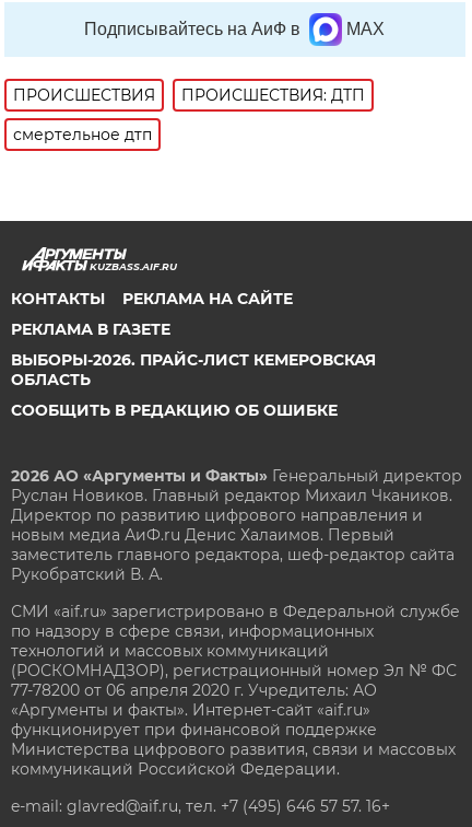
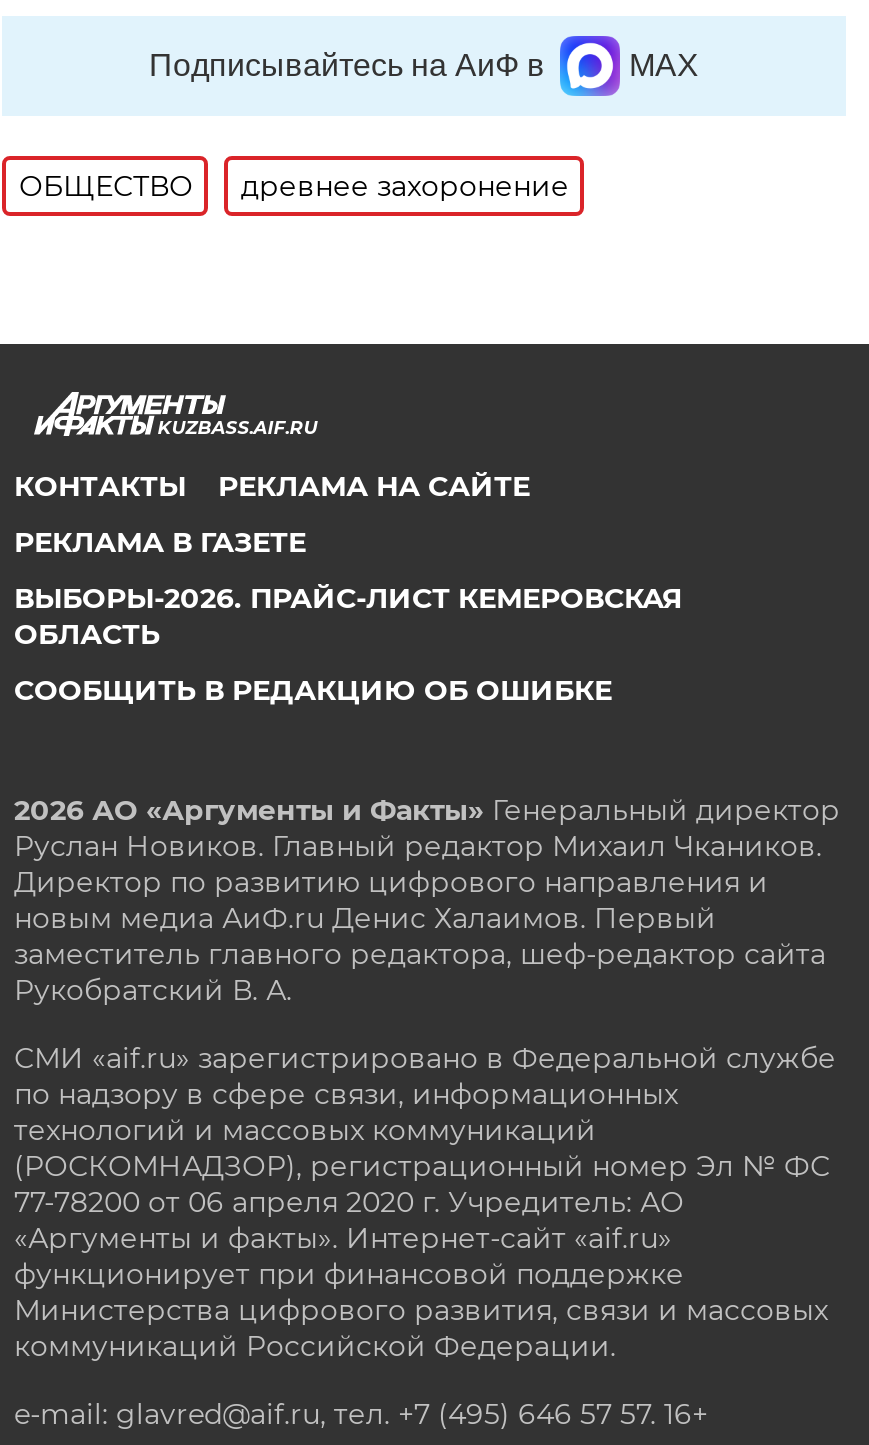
[14,85,365,144] ПРОИСШЕСТВИЯ | ПРОИСШЕСТВИЯ: ДТП | смертельное дтп -> [19,168,569,204] ОБЩЕСТВО | древнее захоронение

